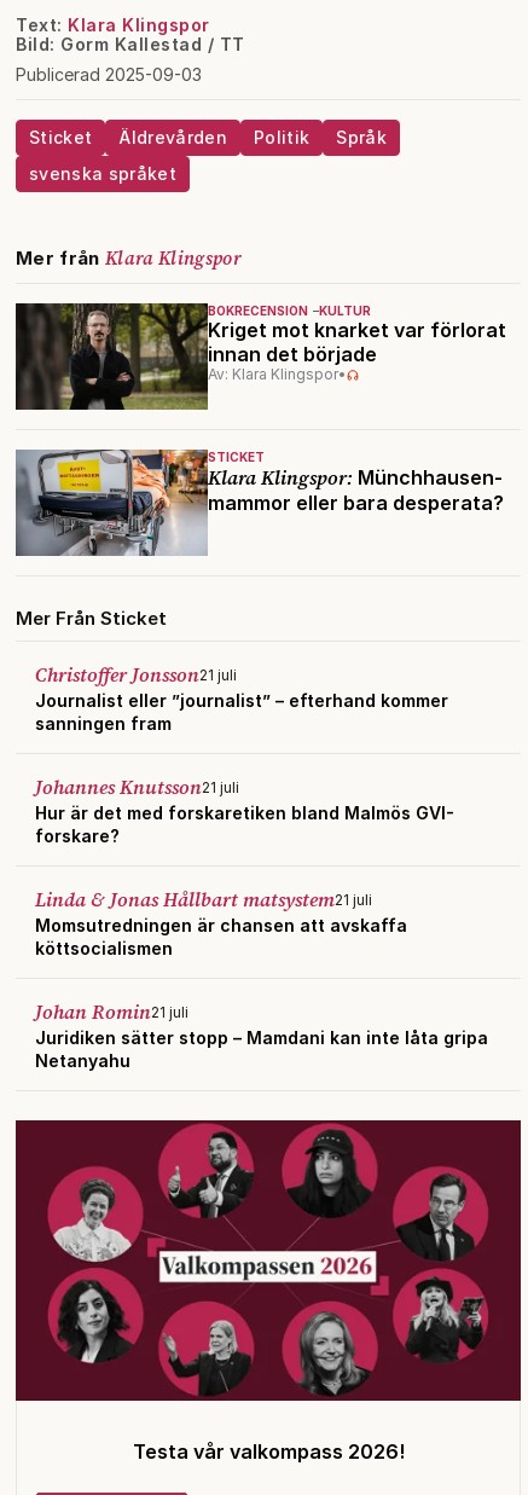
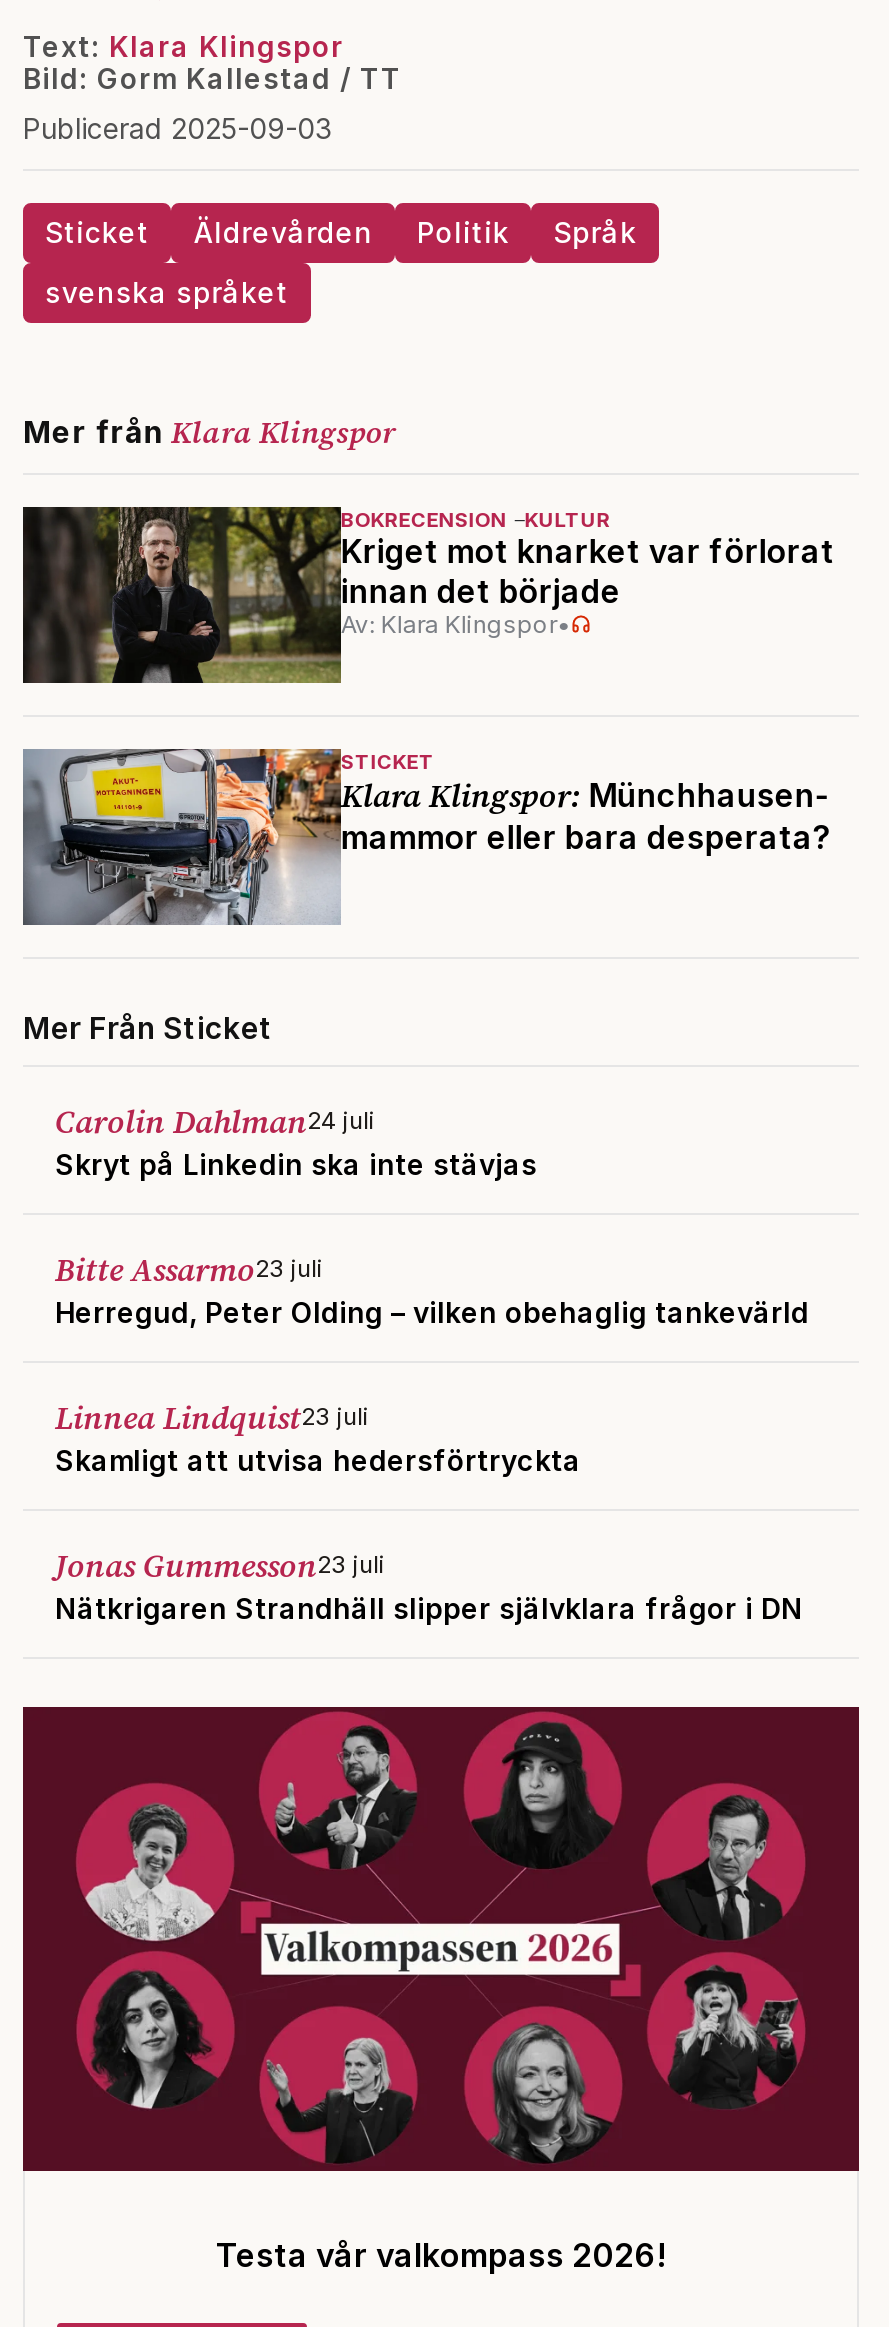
[35,661,448,734] Christoffer Jonsson21 juli | Journalist eller ”journalist” – efterhand kommer | sanningen fram -> [55,1099,537,1181] Carolin Dahlman24 juli | Skryt på Linkedin ska inte stävjas
[35,774,454,846] Johannes Knutsson21 juli | Hur är det med forskaretiken bland Malmös GVI- | forskare? -> [55,1247,809,1329] Bitte Assarmo23 juli | Herregud, Peter Olding – vilken obehaglig tankevärld
[35,886,407,959] Linda & Jonas Hållbart matsystem21 juli | Momsutredningen är chansen att avskaffa | köttsocialismen -> [55,1395,581,1477] Linnea Lindquist23 juli | Skamligt att utvisa hedersförtryckta
[35,998,488,1071] Johan Romin21 juli | Juridiken sätter stopp – Mamdani kan inte låta gripa | Netanyahu -> [55,1543,803,1625] Jonas Gummesson23 juli | Nätkrigaren Strandhäll slipper självklara frågor i DN

